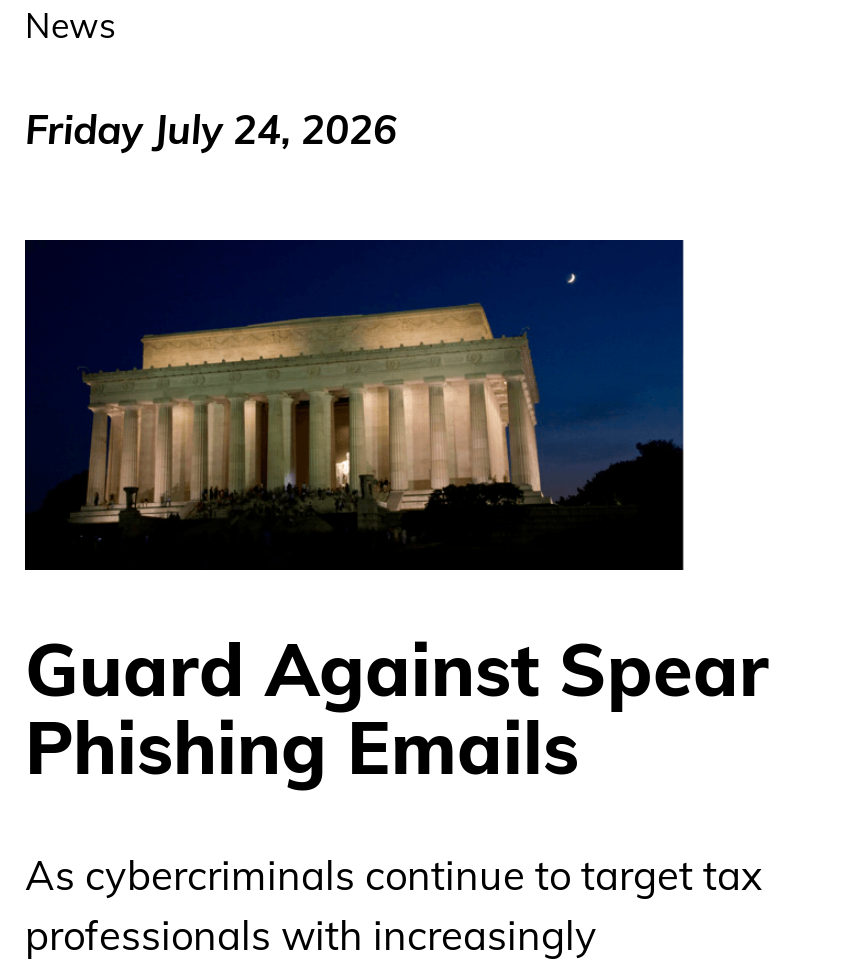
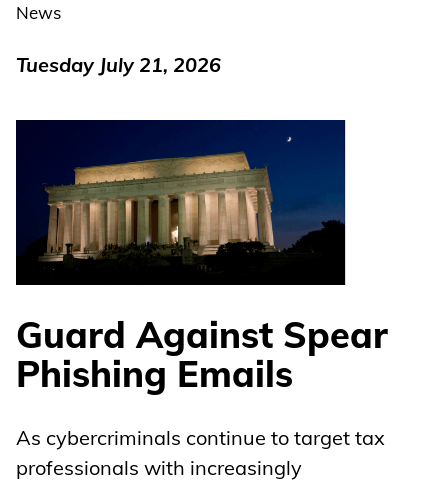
[25,104,397,154] Friday July 24, 2026 -> [16,52,221,77] Tuesday July 21, 2026

